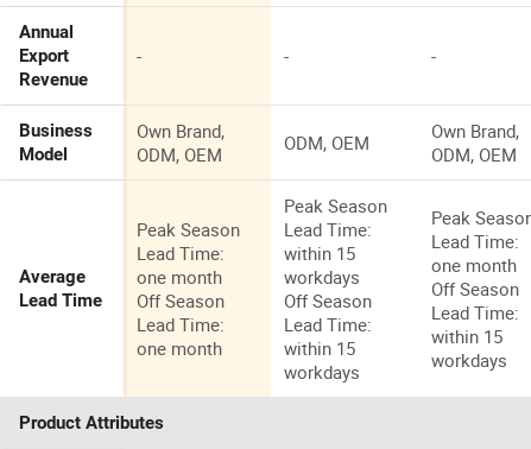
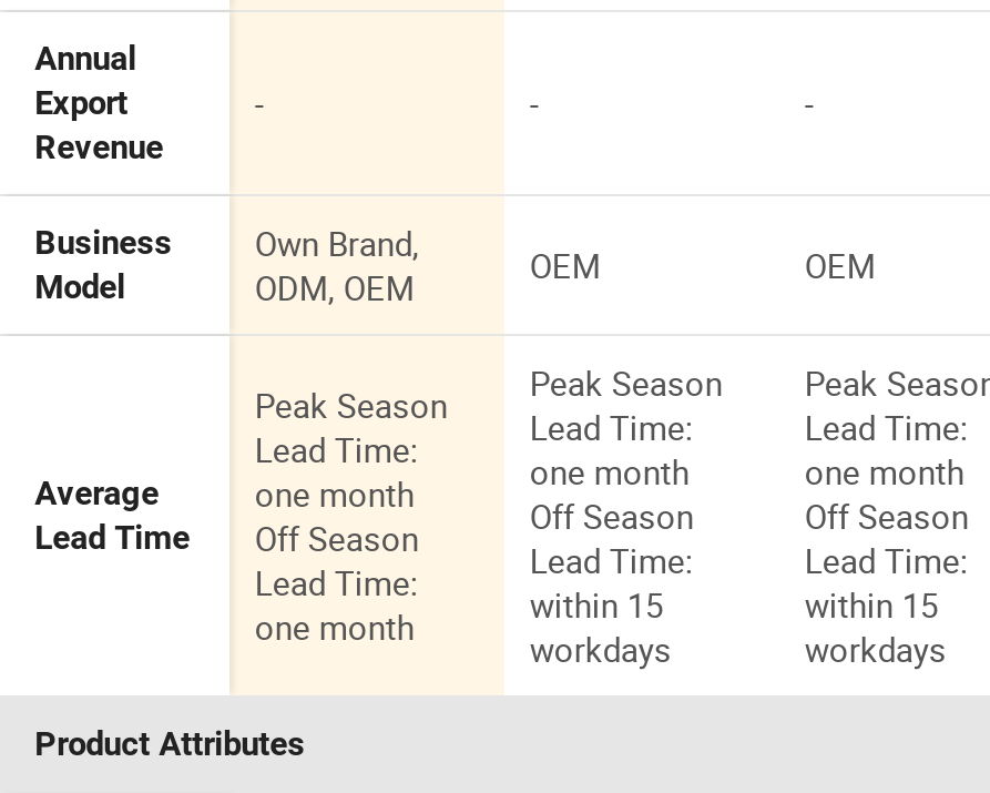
[284,119,520,167] ODM, OEM | Own Brand, | ODM, OEM -> [530,244,876,288] OEM | OEM
[284,242,360,289] within 15 | workdays -> [530,450,689,495] one month

